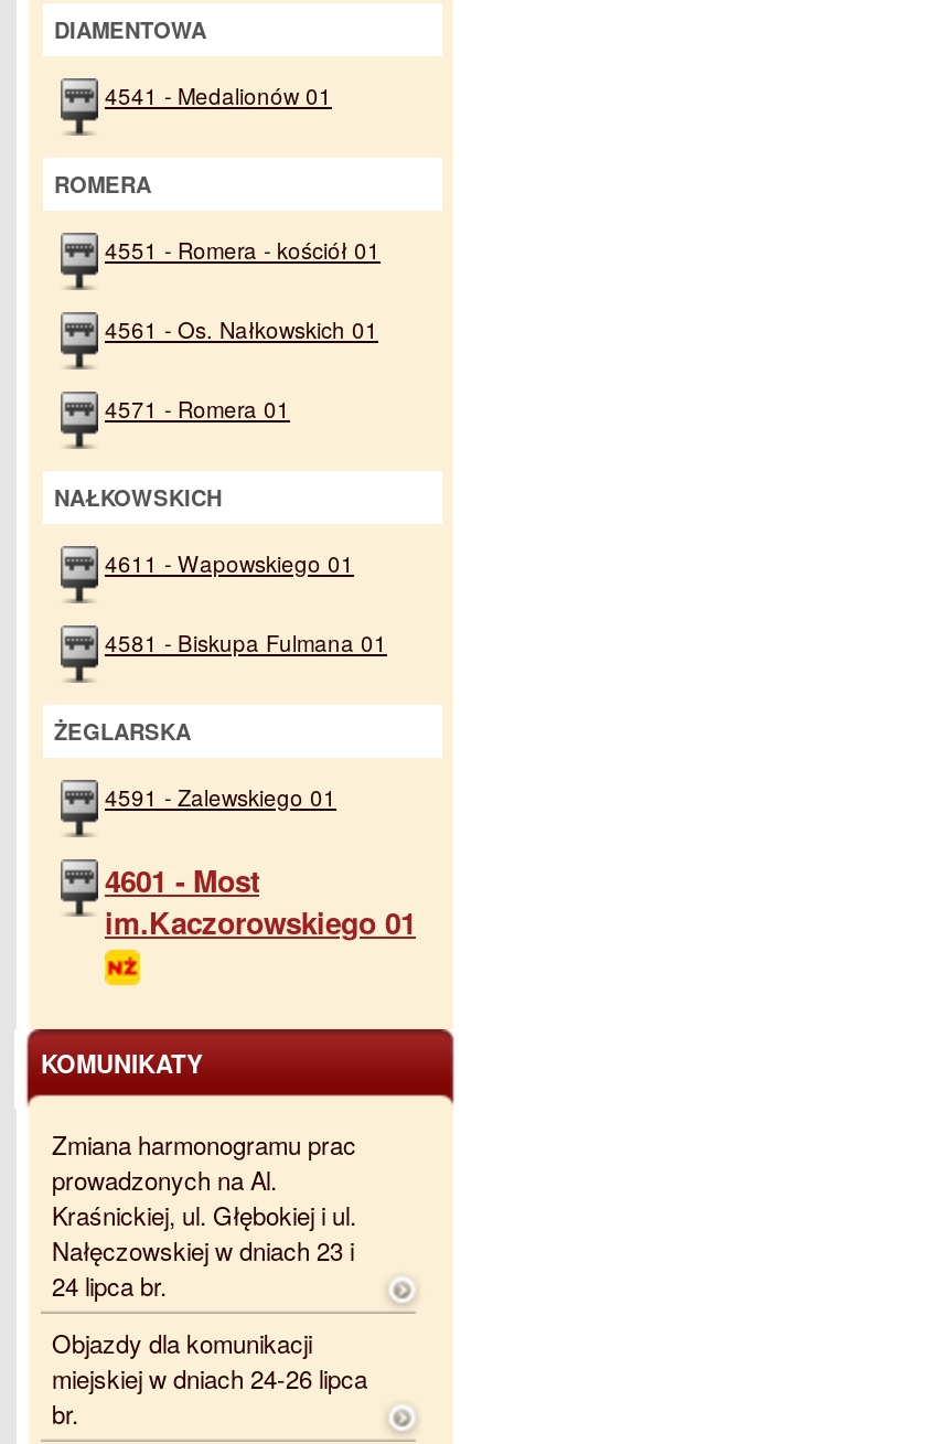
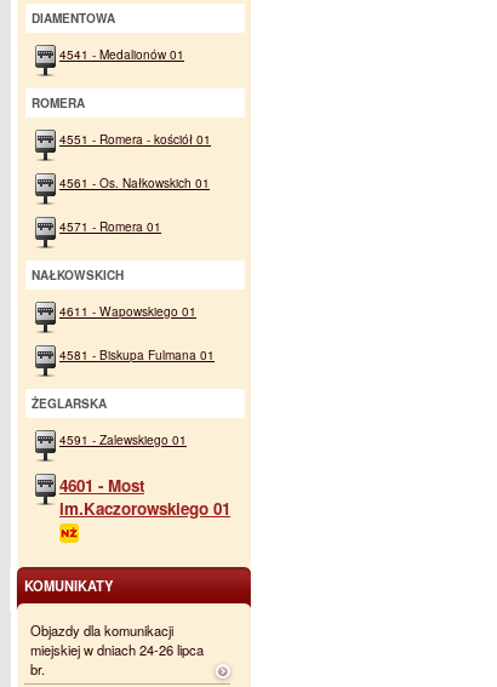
[52,1127,356,1304] Zmiana harmonogramu prac | prowadzonych na Al. | Kraśnickiej, ul. Głębokiej i ul. | Nałęczowskiej w dniach 23 i | 24 lipca br. -> none

